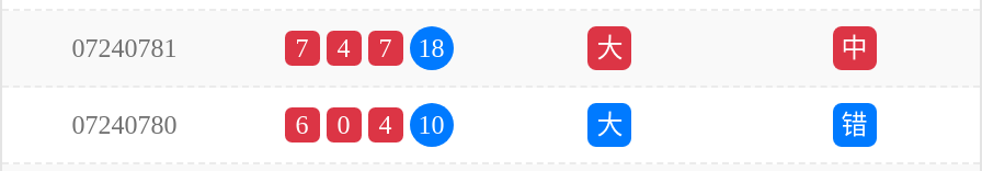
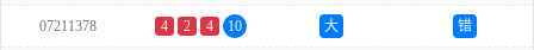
[72,33,309,64] 07240781 | 7 -> [39,18,96,35] 07211378
[72,33,868,140] 7 | 18 | 大 | 中 | 07240780 | 6 | 0 -> [183,18,190,35] 2

